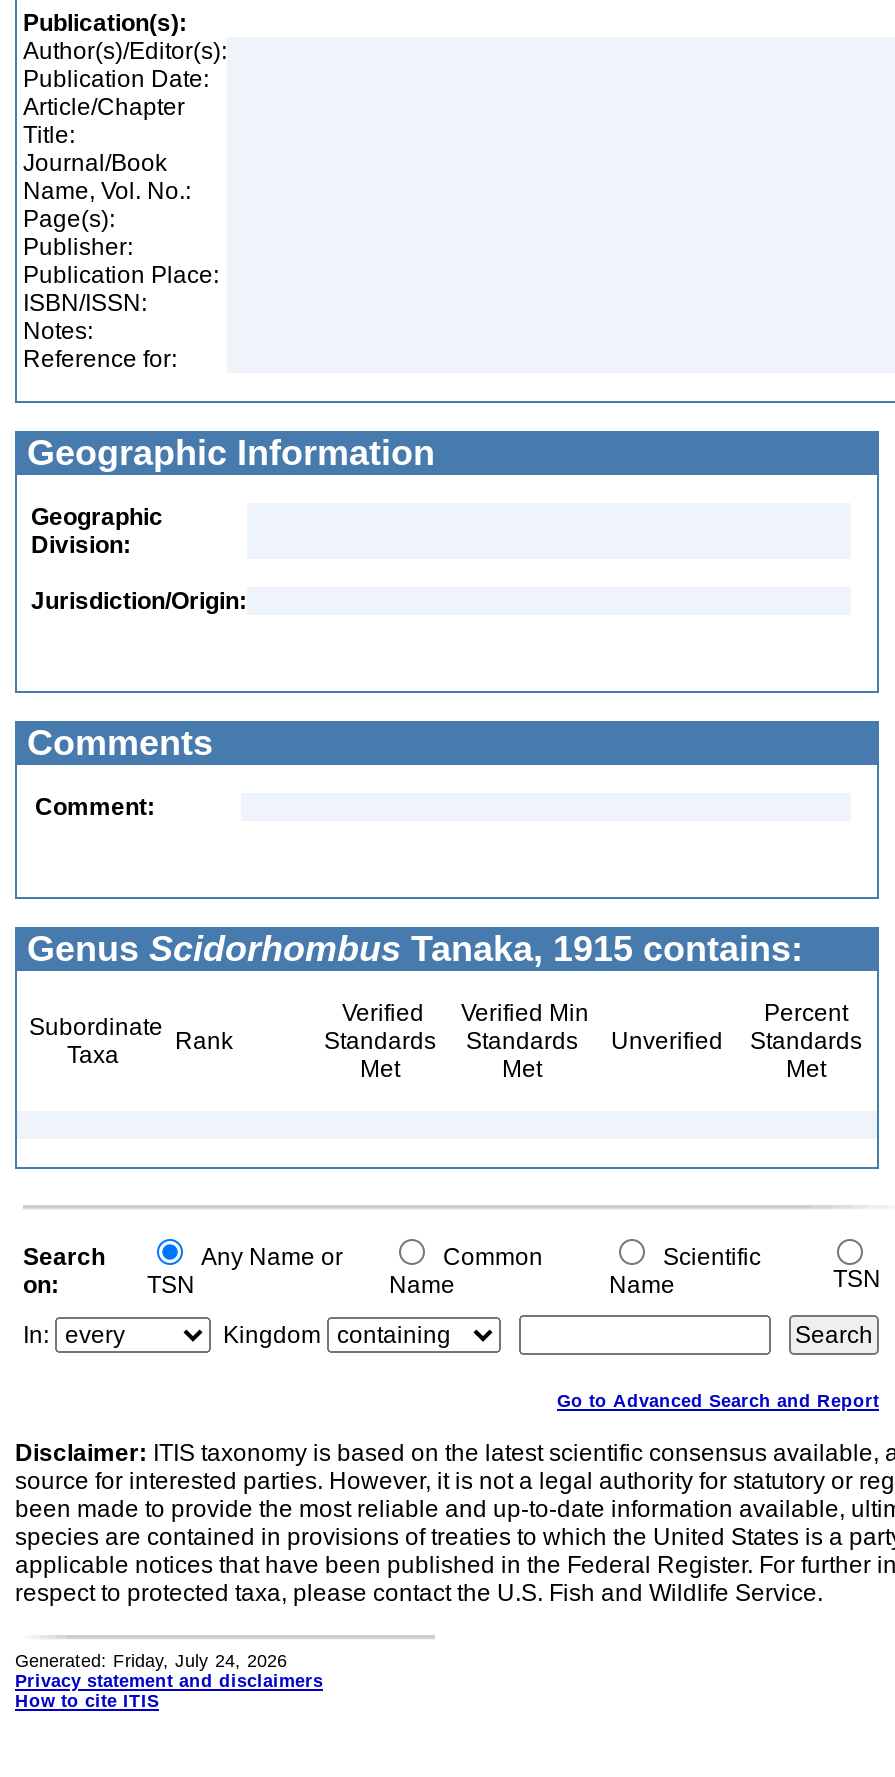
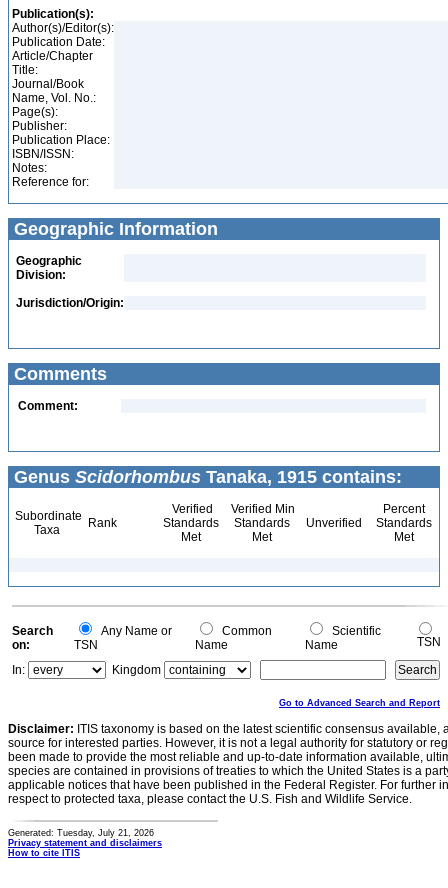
[15,1651,287,1671] Generated: Friday, July 24, 2026 -> [8,828,154,838] Generated: Tuesday, July 21, 2026

